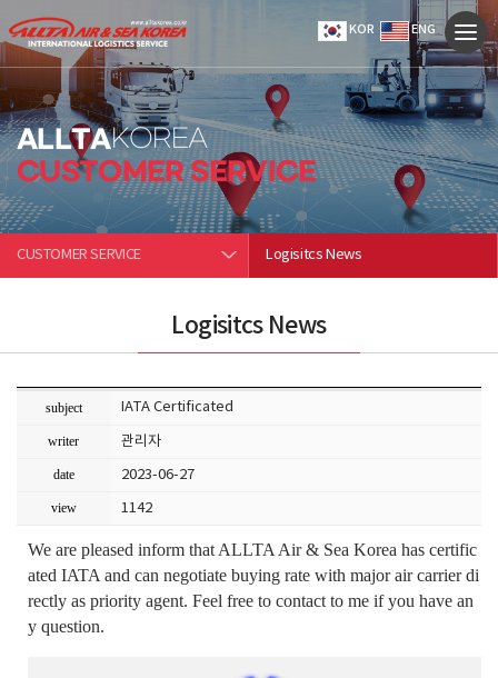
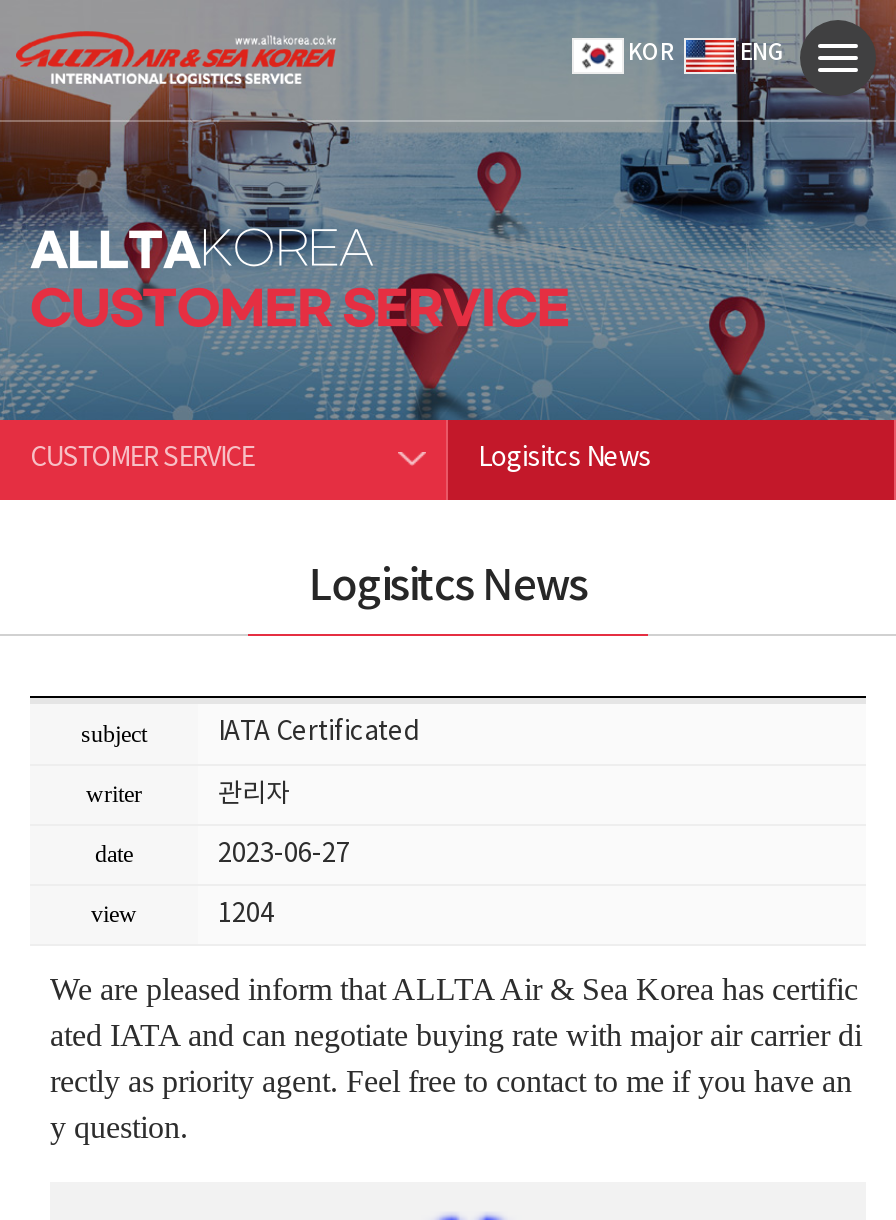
[121,500,152,517] 1142 -> [218,900,274,930] 1204

